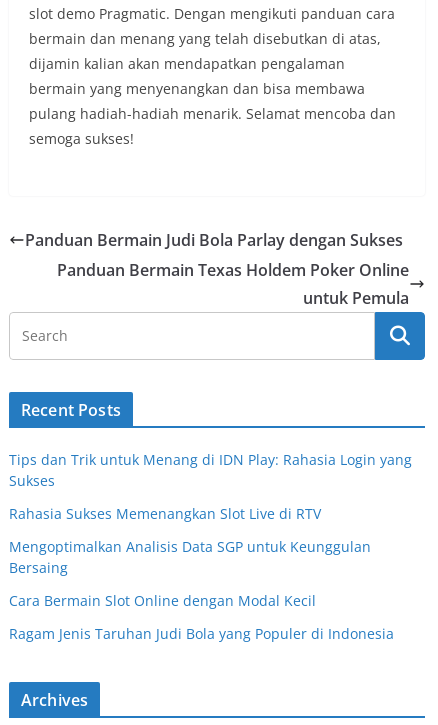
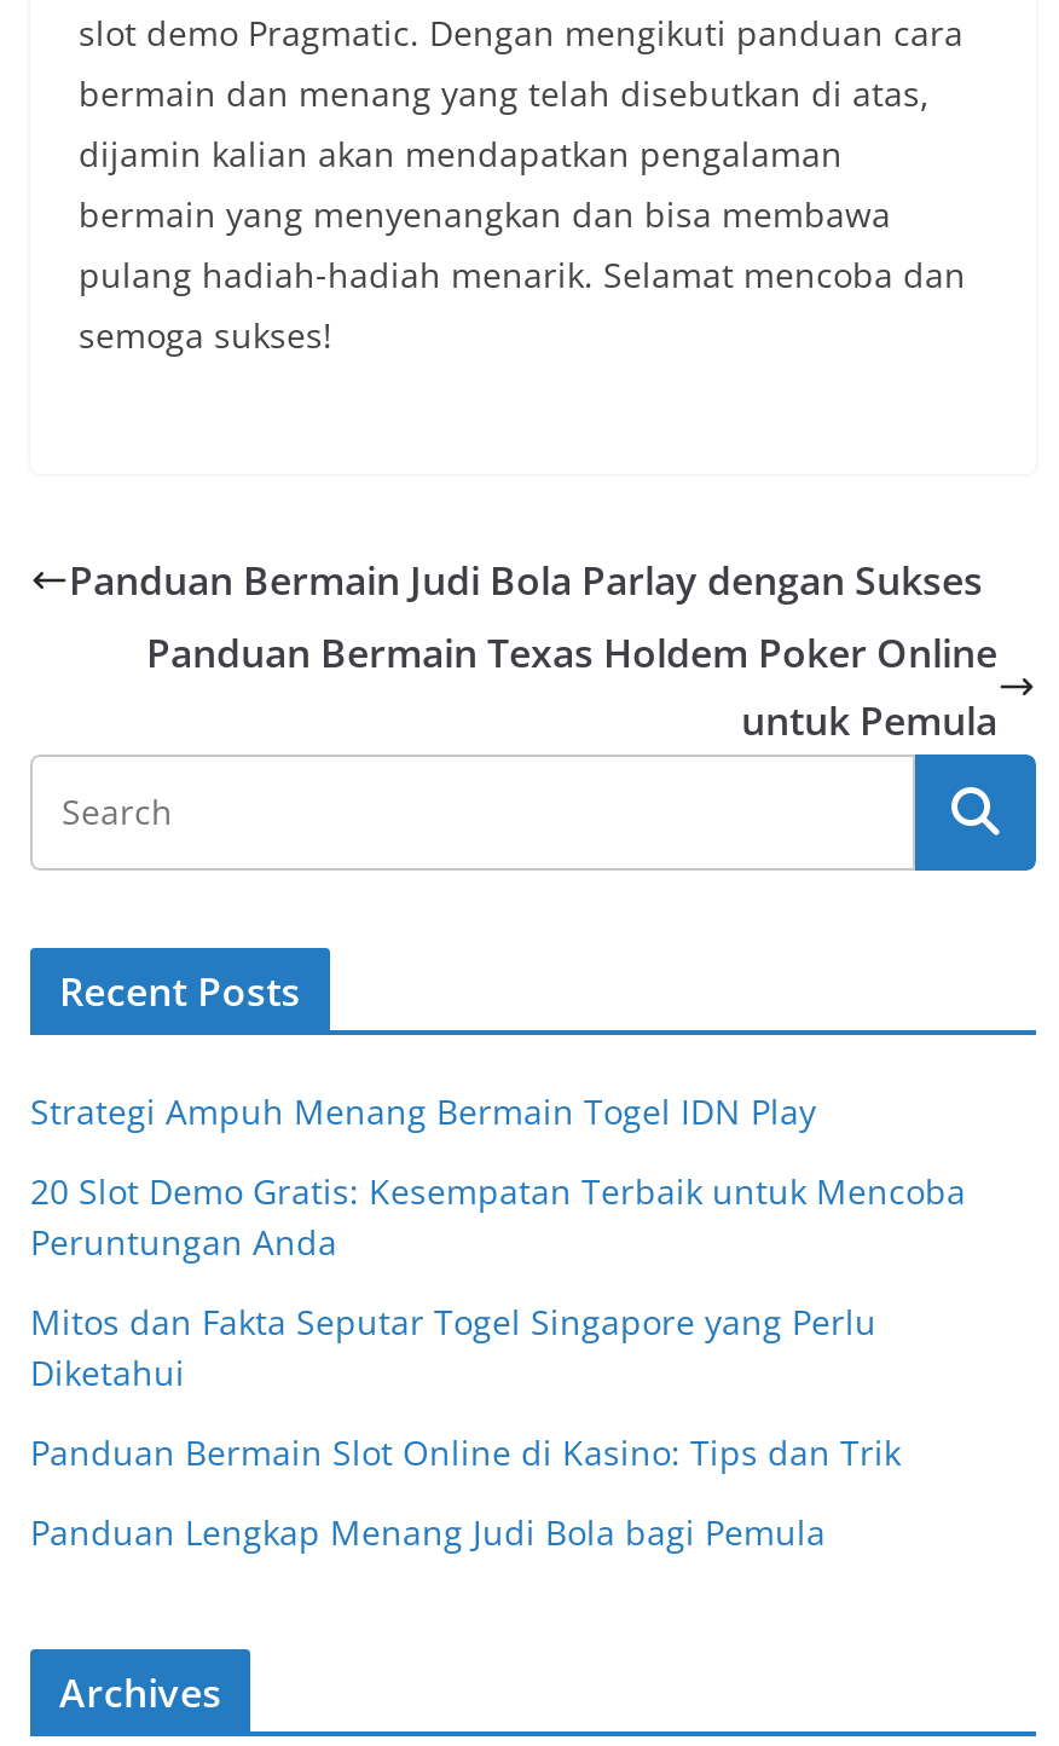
[9,450,412,490] Tips dan Trik untuk Menang di IDN Play: Rahasia Login yang | Sukses -> [30,1088,816,1134] Strategi Ampuh Menang Bermain Togel IDN Play
[9,504,321,523] Rahasia Sukses Memenangkan Slot Live di RTV -> [30,1168,966,1265] 20 Slot Demo Gratis: Kesempatan Terbaik untuk Mencoba | Peruntungan Anda
[9,537,371,577] Mengoptimalkan Analisis Data SGP untuk Keunggulan | Bersaing -> [30,1299,876,1395] Mitos dan Fakta Seputar Togel Singapore yang Perlu | Diketahui
[9,591,316,610] Cara Bermain Slot Online dengan Modal Kecil -> [30,1429,901,1475] Panduan Bermain Slot Online di Kasino: Tips dan Trik
[9,624,394,643] Ragam Jenis Taruhan Judi Bola yang Populer di Indonesia -> [30,1509,826,1555] Panduan Lengkap Menang Judi Bola bagi Pemula

